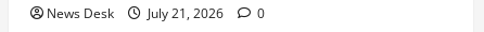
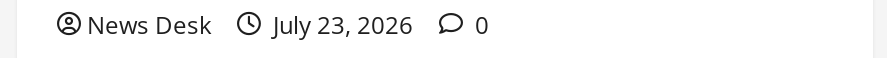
[47,4,265,22] News Desk July 21, 2026 0 -> [87,8,489,42] News Desk July 23, 2026 0

